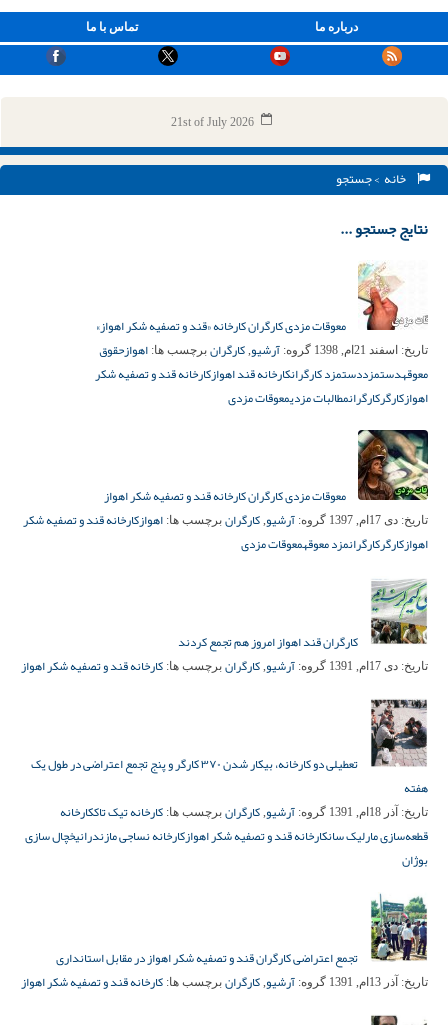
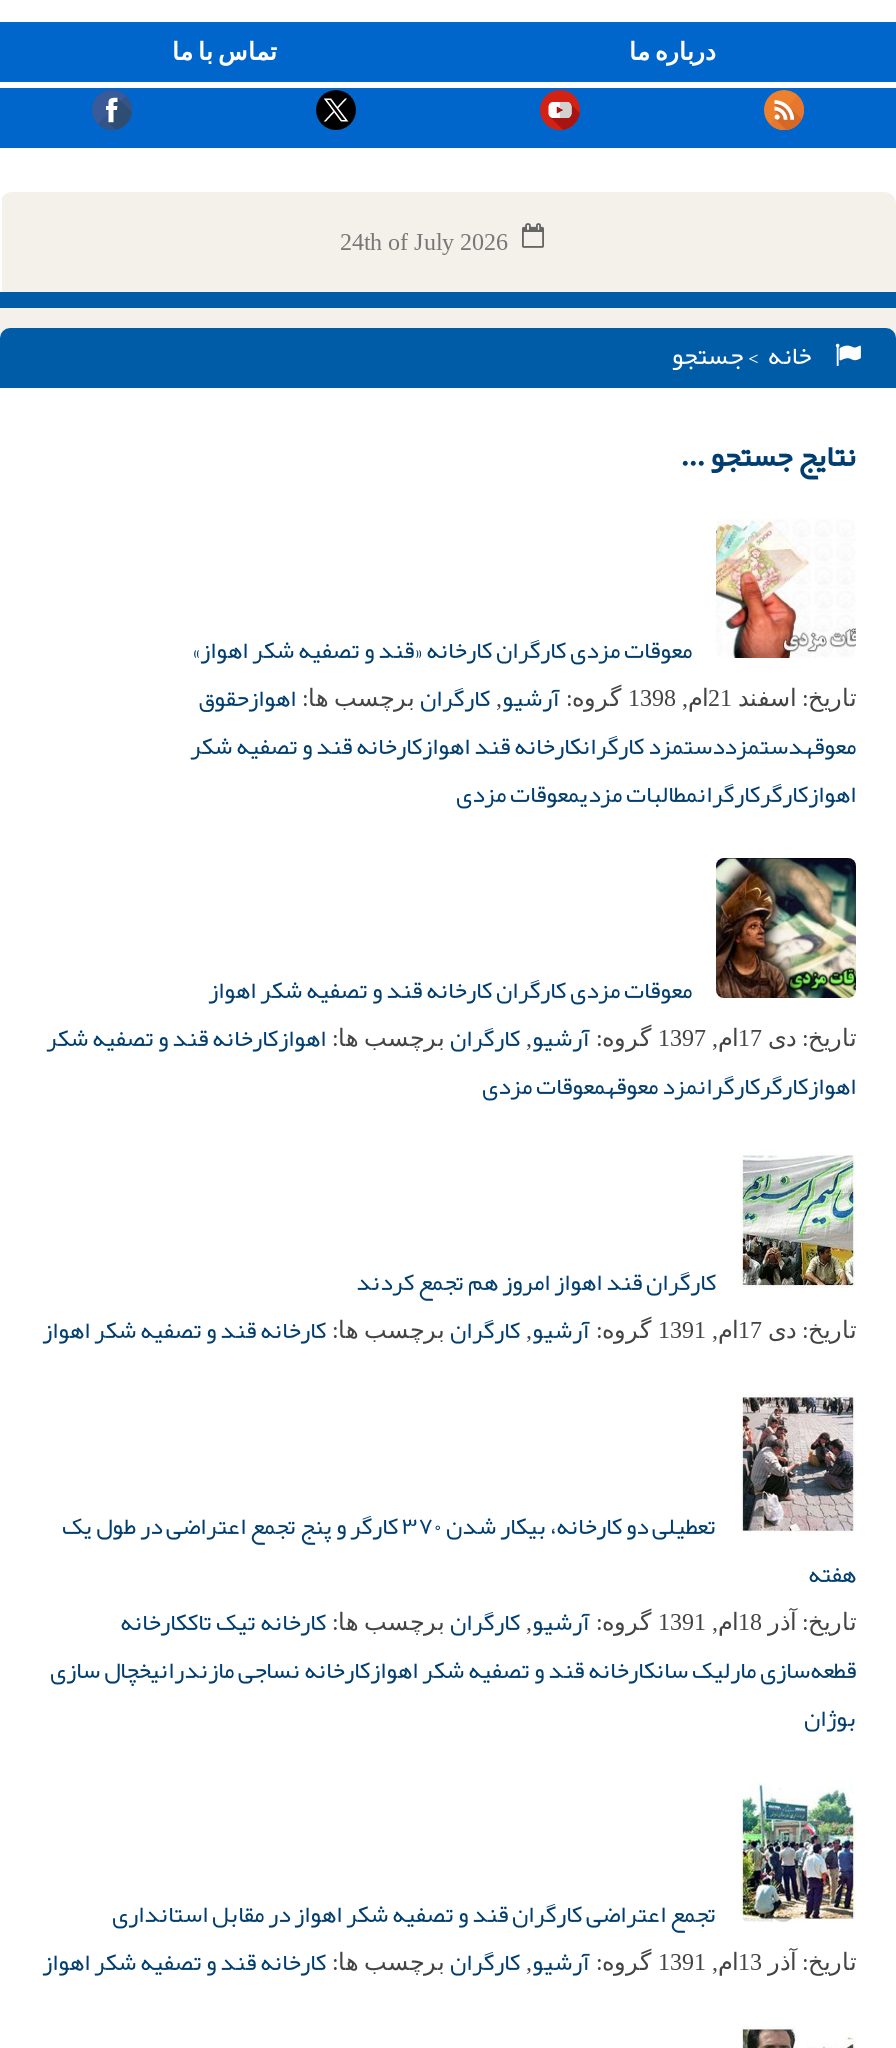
[170,115,253,129] 21st of July 2026 -> [340,228,508,256] 24th of July 2026

